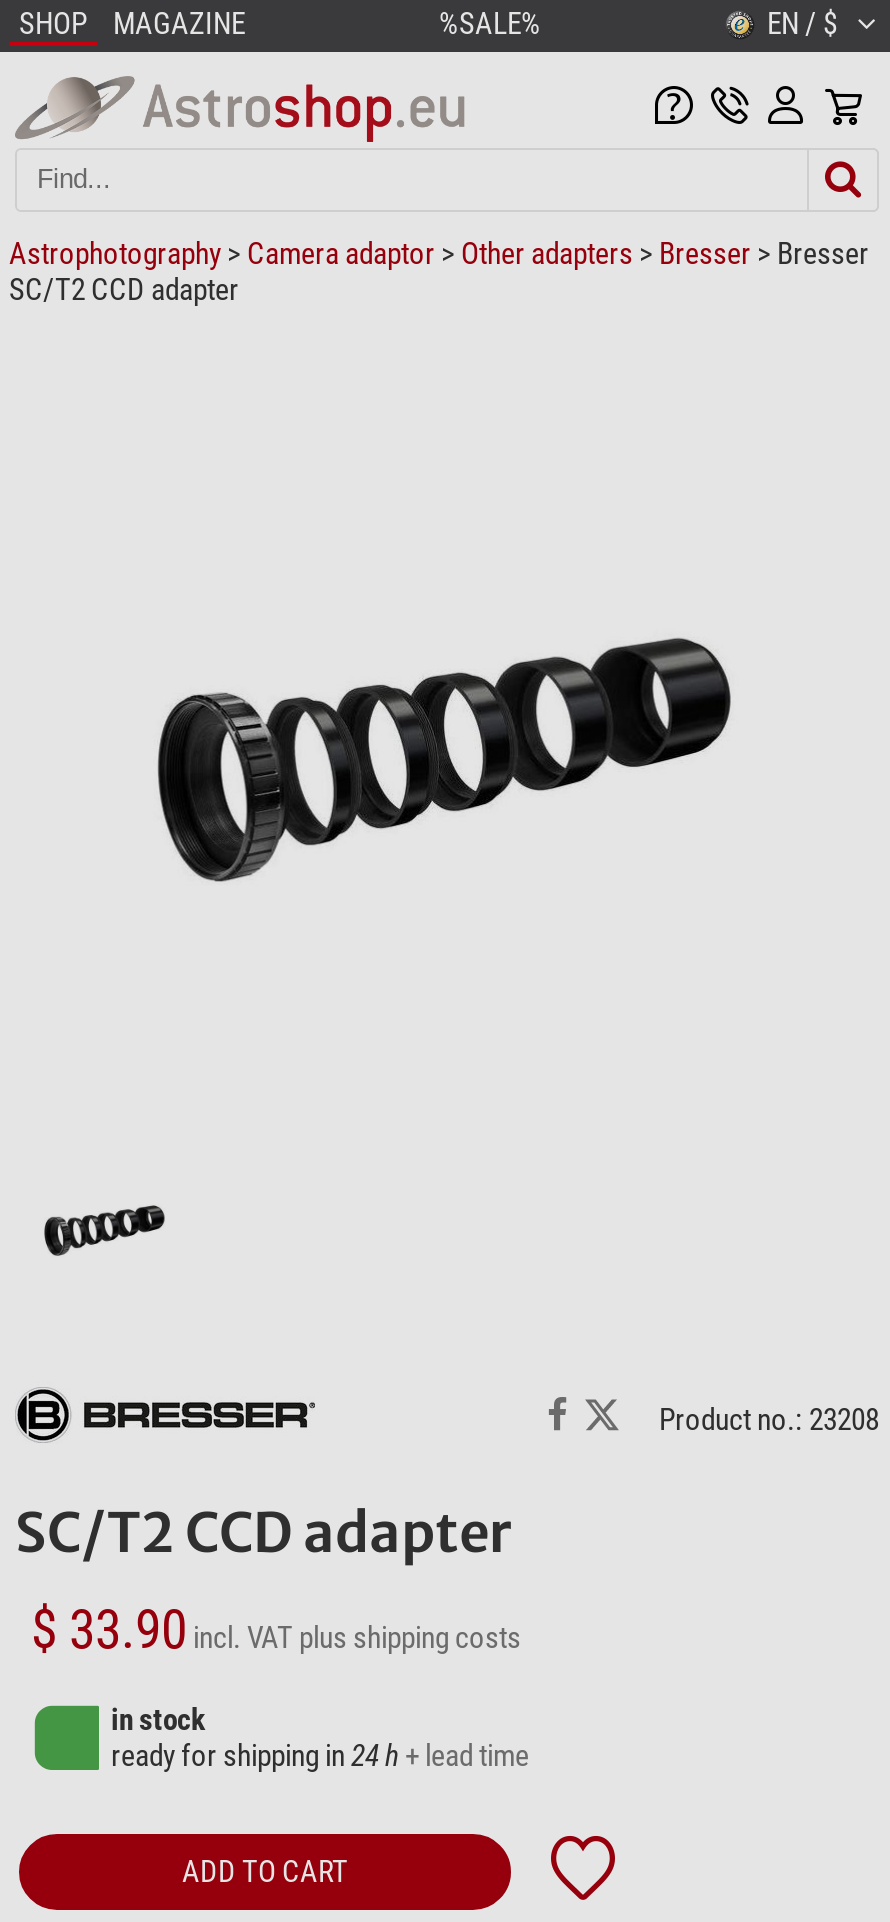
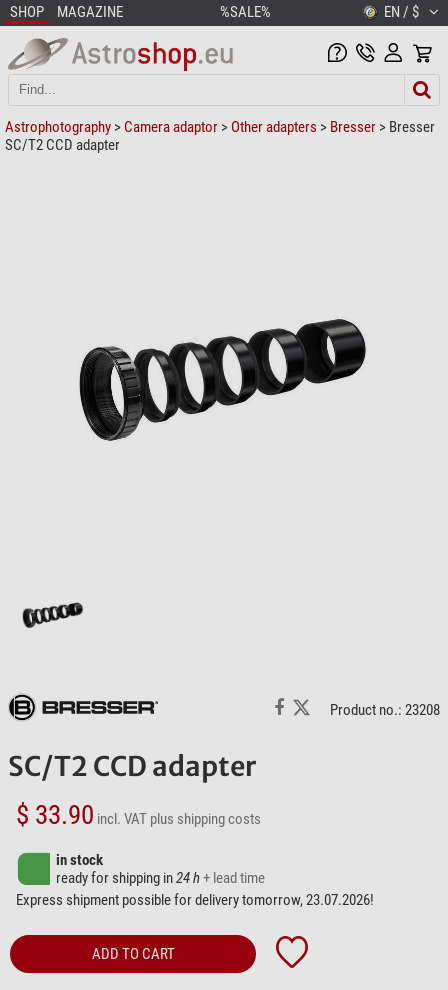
none -> [16,891,374,909] Express shipment possible for delivery tomorrow, 23.07.2026!

